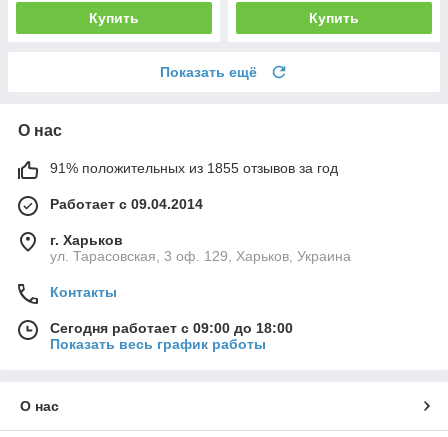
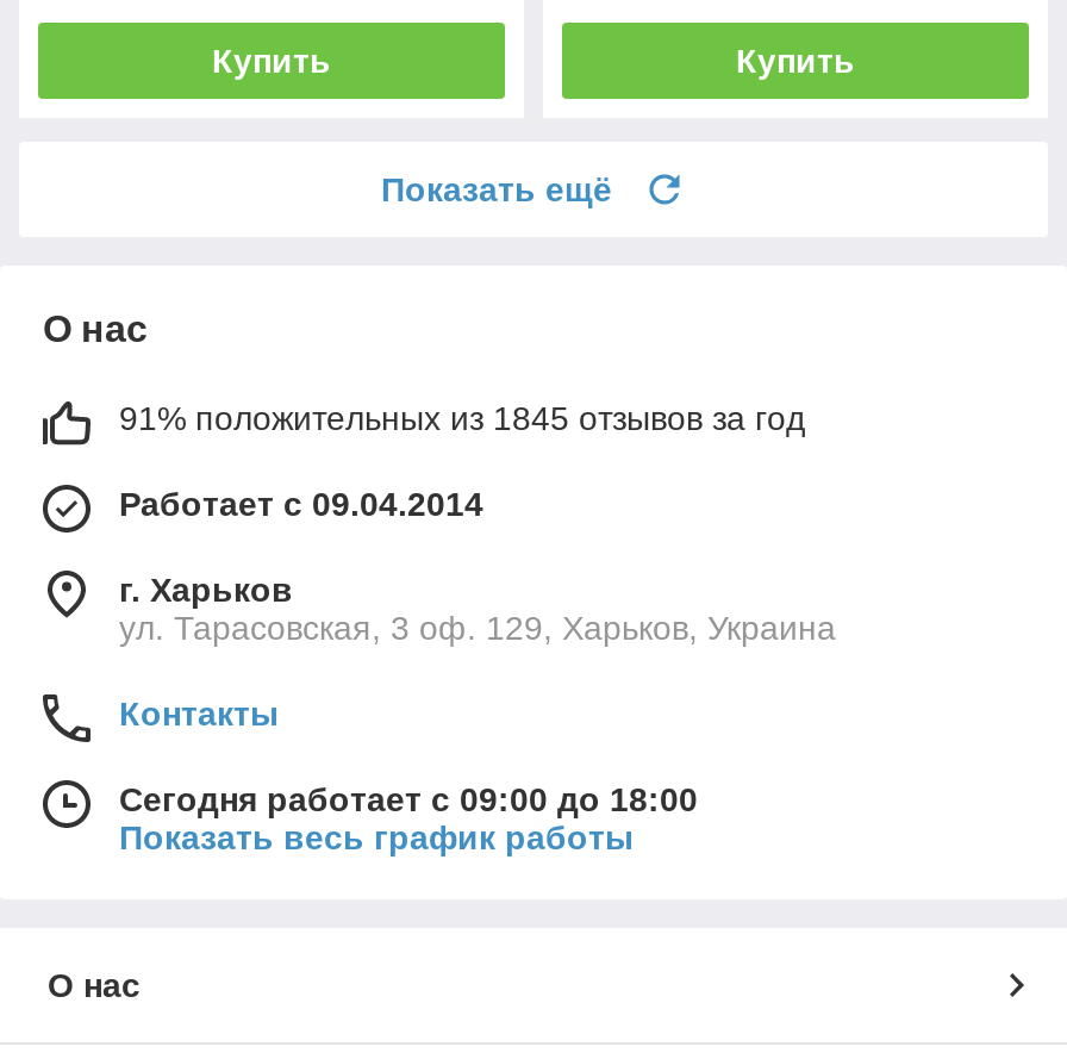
[50,160,338,176] 91% положительных из 1855 отзывов за год -> [119,399,805,437] 91% положительных из 1845 отзывов за год

